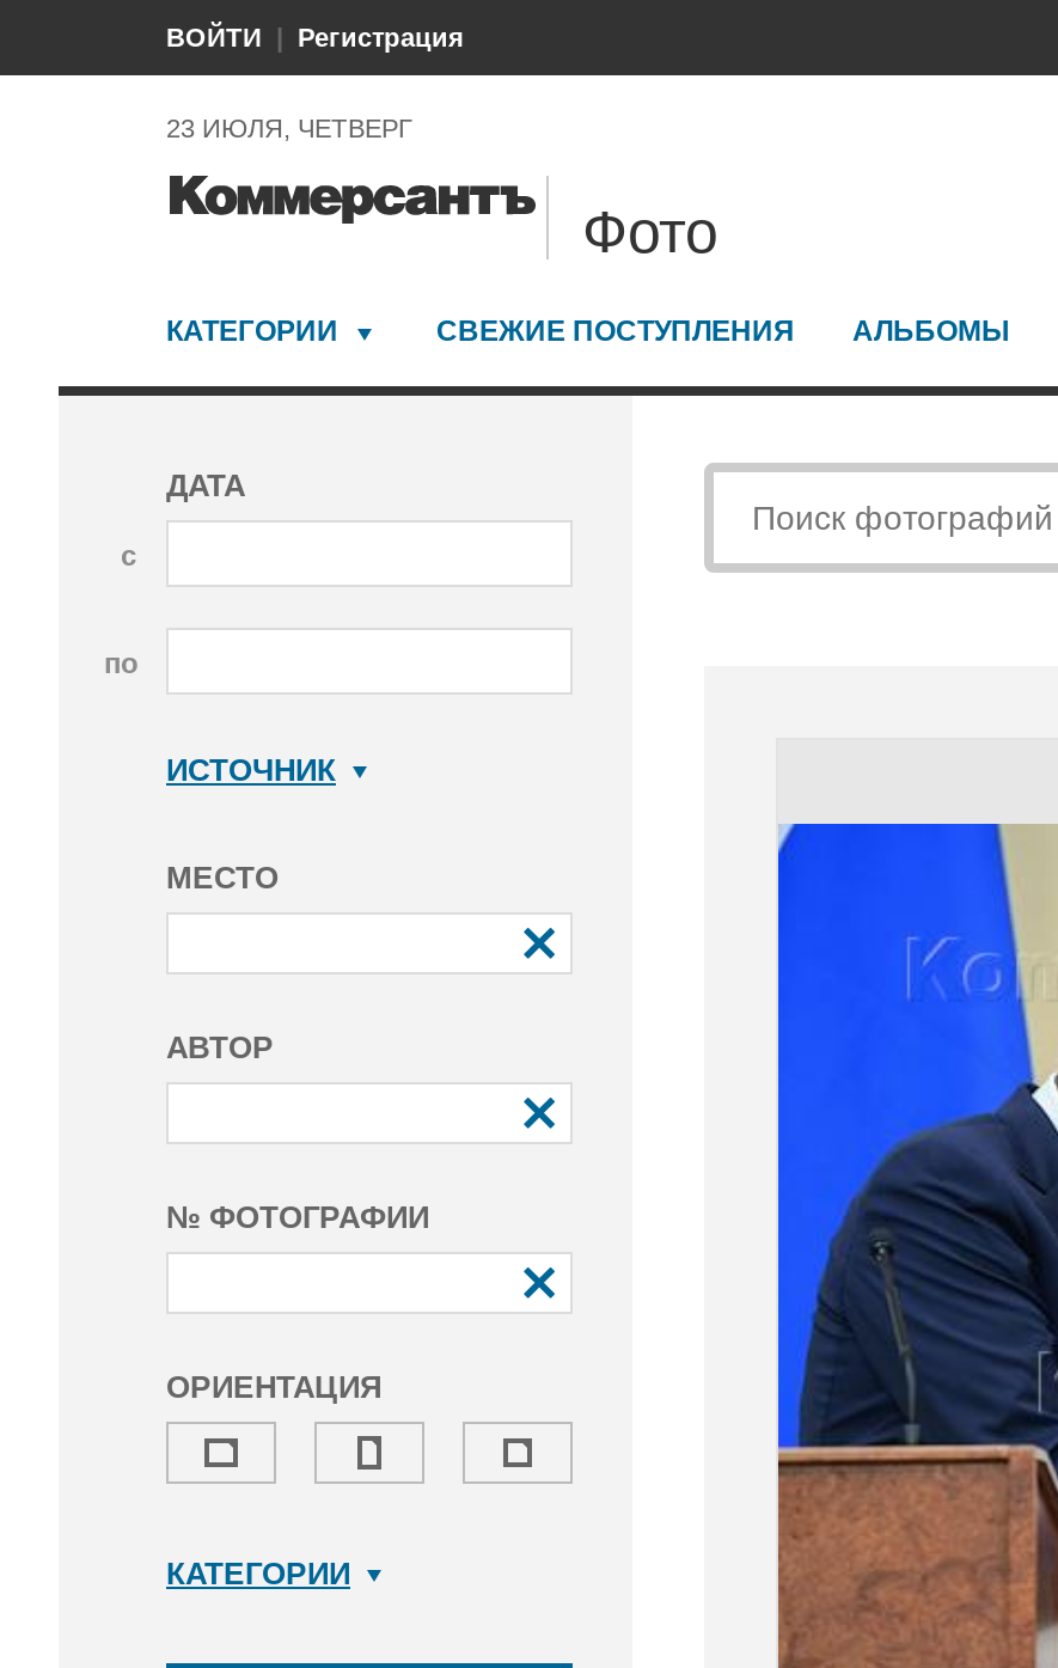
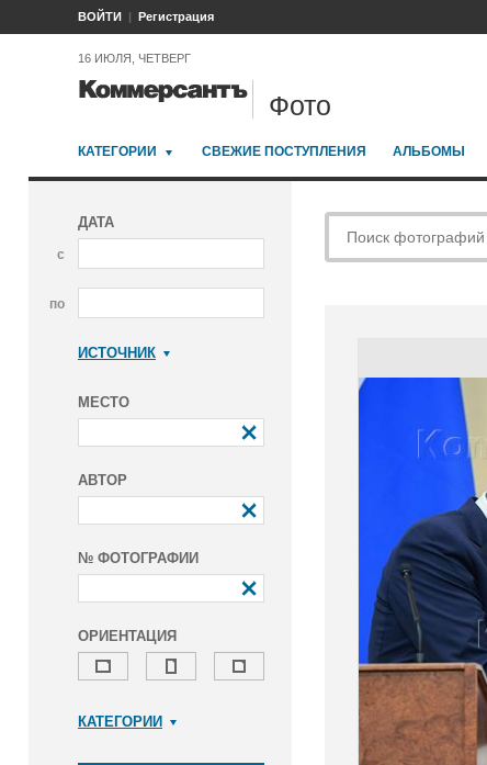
[166,114,412,142] 23 ИЮЛЯ, ЧЕТВЕРГ -> [78,52,191,65] 16 ИЮЛЯ, ЧЕТВЕРГ

